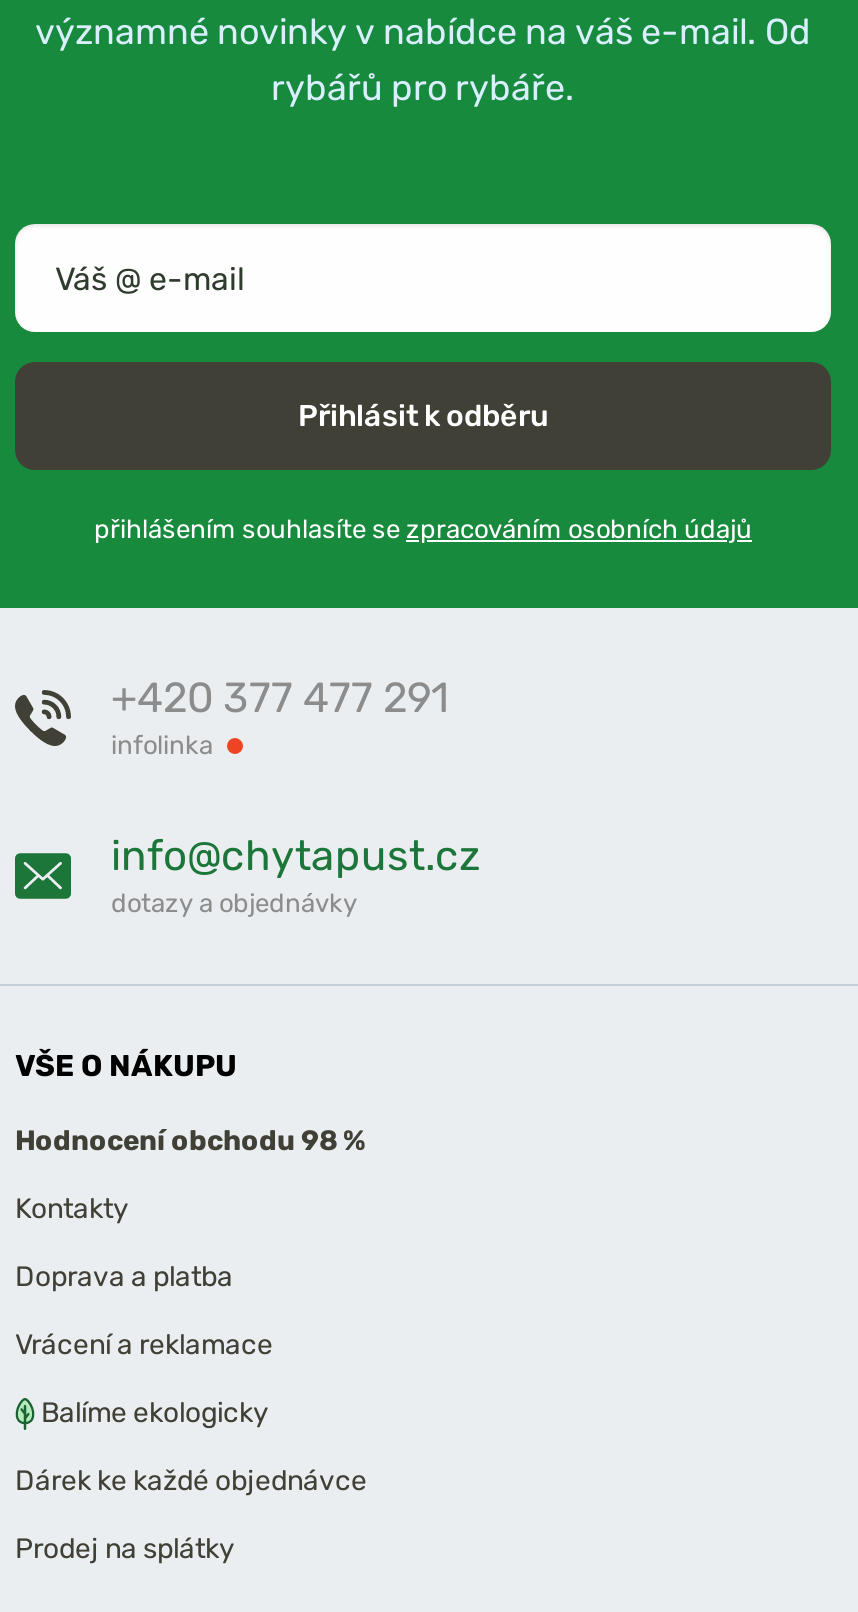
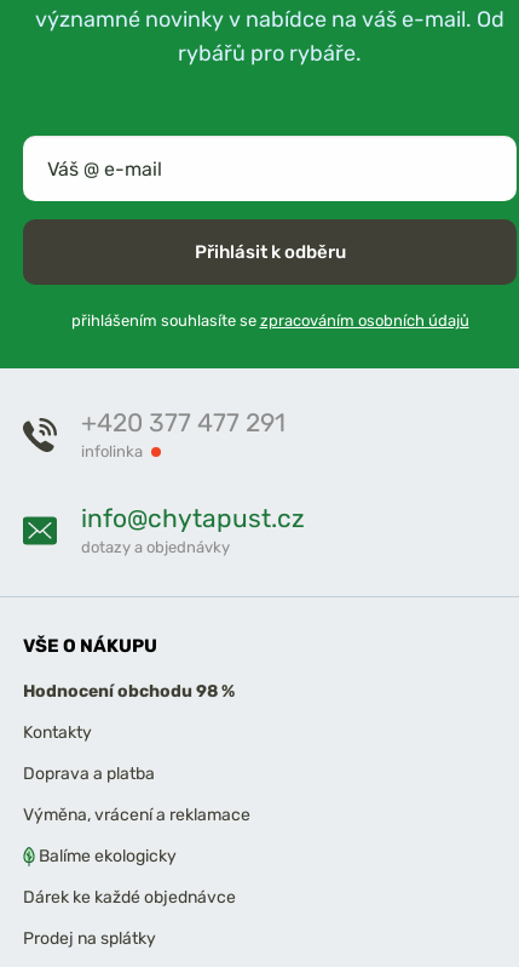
[15,1329,273,1363] Vrácení a reklamace -> [23,805,250,826] Výměna, vrácení a reklamace

